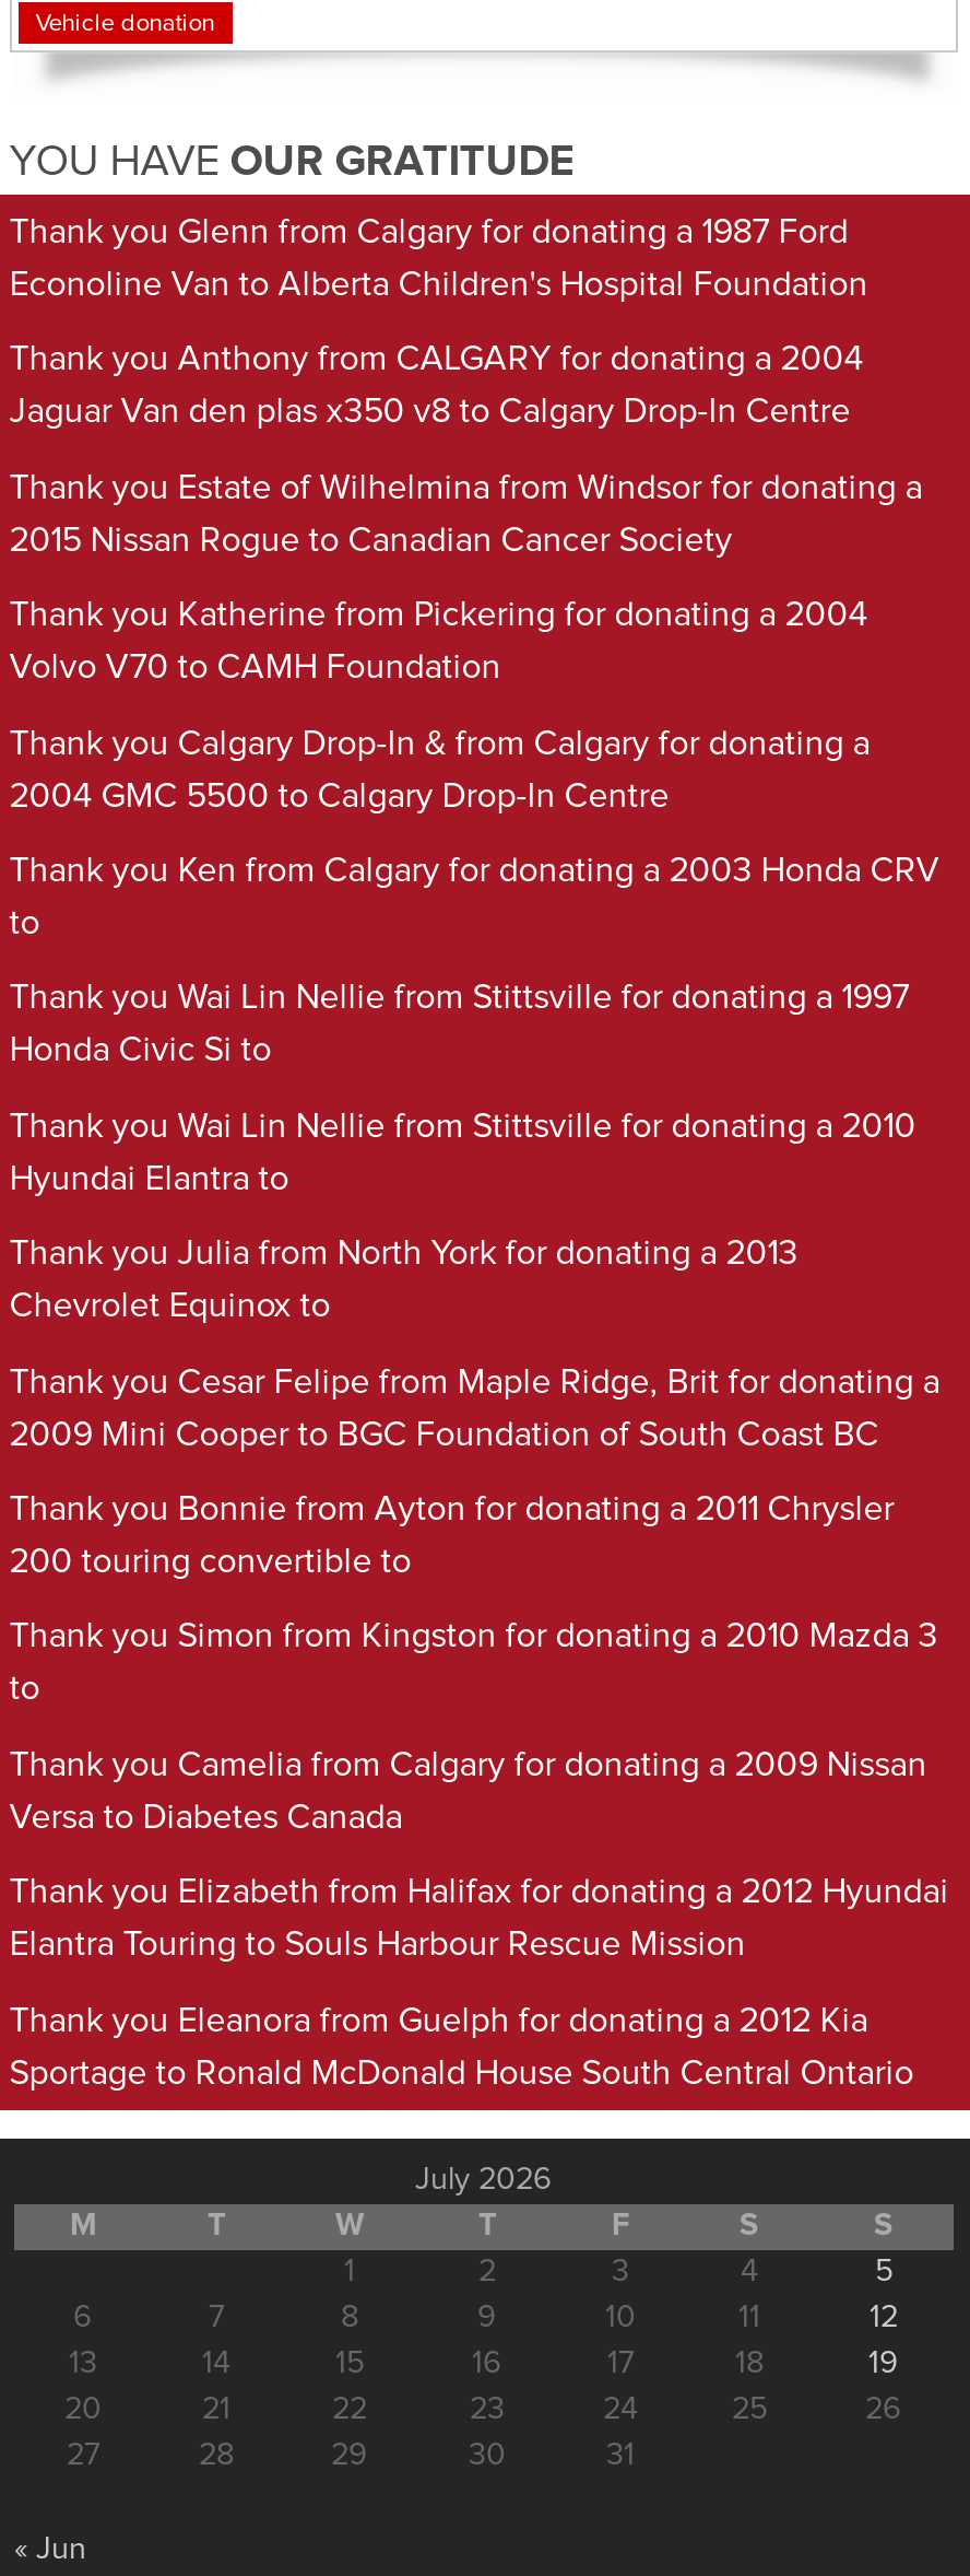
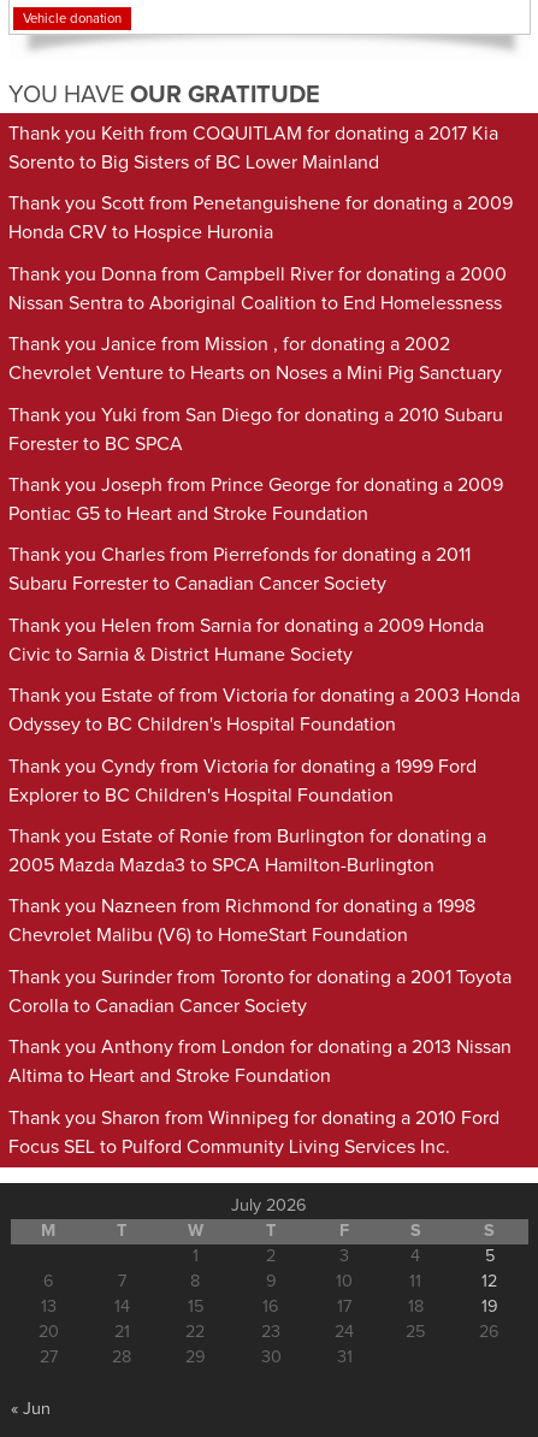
[9,214,848,249] Thank you Glenn from Calgary for donating a 1987 Ford -> [8,124,498,143] Thank you Keith from COQUITLAM for donating a 2017 Kia
[9,267,868,302] Econoline Van to Alberta Children's Hospital Foundation -> [8,153,379,172] Sorento to Big Sisters of BC Lower Mainland
[9,342,863,377] Thank you Anthony from CALGARY for donating a 2004 -> [8,194,512,213] Thank you Scott from Penetanguishene for donating a 2009
[9,394,850,429] Jaguar Van den plas x350 v8 to Calgary Drop-In Centre -> [8,223,273,242] Honda CRV to Hospice Huronia
[9,470,922,505] Thank you Estate of Wilhelmina from Windsor for donating a -> [8,265,506,284] Thank you Donna from Campbell River for donating a 2000
[9,522,732,557] 2015 Nissan Rogue to Canadian Cancer Society -> [8,293,502,313] Nissan Sentra to Aboriginal Coalition to End Homelessness
[9,597,868,632] Thank you Katherine from Pickering for donating a 2004 -> [8,335,450,354] Thank you Janice from Mission , for donating a 2002
[9,650,501,685] Volvo V70 to CAMH Foundation -> [8,364,502,383] Chevrolet Venture to Hearts on Noses a Mini Pig Sanctuary
[9,725,870,760] Thank you Calgary Drop-In & from Calgary for donating a -> [8,405,503,424] Thank you Yuki from San Diego for donating a 2010 Subaru
[9,778,669,813] 2004 GMC 5500 to Calgary Drop-In Centre -> [8,434,183,453] Forester to BC SPCA
[9,853,940,888] Thank you Ken from Calgary for donating a 2003 Honda CRV -> [8,475,503,495] Thank you Joseph from Prince George for donating a 2009
[9,905,40,940] to -> [8,504,368,524] Pontiac G5 to Heart and Stroke Foundation
[9,981,909,1016] Thank you Wai Lin Nellie from Stittsville for donating a 1997 -> [8,546,470,565] Thank you Charles from Pierrefonds for donating a 2011
[9,1033,271,1068] Honda Civic Si to -> [8,575,386,594] Subaru Forrester to Canadian Cancer Society
[9,1108,916,1143] Thank you Wai Lin Nellie from Stittsville for donating a 2010 -> [8,616,483,635] Thank you Helen from Sarnia for donating a 2009 Honda
[9,1161,289,1196] Hyundai Elantra to -> [8,645,352,664] Civic to Sarnia & District Humane Society
[9,1236,798,1271] Thank you Julia from North York for donating a 2013 -> [8,686,520,706] Thank you Estate of from Victoria for donating a 2003 Honda
[9,1288,330,1323] Chevrolet Equinox to -> [8,715,396,734] Odyssey to BC Children's Hospital Foundation
[9,1364,940,1399] Thank you Cesar Felipe from Maple Ridge, Brit for donating a -> [8,757,476,776] Thank you Cyndy from Victoria for donating a 1999 Ford
[9,1416,879,1451] 2009 Mini Cooper to BGC Foundation of South Coast BC -> [8,785,393,805] Explorer to BC Children's Hospital Foundation
[9,1491,894,1526] Thank you Bonnie from Ayton for donating a 2011 Chrysler -> [8,827,486,846] Thank you Estate of Ronie from Burlington for donating a
[9,1544,411,1579] 200 touring convertible to -> [8,856,434,875] 2005 Mazda Mazda3 to SPCA Hamilton-Burlington
[9,1619,938,1654] Thank you Simon from Kingston for donating a 2010 Mazda 3 -> [8,897,475,916] Thank you Nazneen from Richmond for donating a 1998
[9,1672,40,1707] to -> [8,926,408,945] Chevrolet Malibu (V6) to HomeStart Foundation
[9,1747,927,1782] Thank you Camelia from Calgary for donating a 2009 Nissan -> [8,967,511,987] Thank you Surinder from Toronto for donating a 2001 Toyota
[9,1799,402,1834] Versa to Diabetes Canada -> [8,996,307,1016] Corolla to Canadian Cancer Society
[9,1874,949,1909] Thank you Elizabeth from Halifax for donating a 2012 Hyundai -> [8,1038,511,1057] Thank you Anthony from London for donating a 2013 Nissan
[9,1927,745,1962] Elantra Touring to Souls Harbour Rescue Mission -> [8,1067,331,1086] Altima to Heart and Stroke Foundation
[9,2002,868,2037] Thank you Eleanora from Guelph for donating a 2012 Kia -> [8,1108,499,1127] Thank you Sharon from Winnipeg for donating a 2010 Ford
[9,2055,914,2090] Sportage to Ronald McDonald House South Central Ontario -> [8,1137,450,1156] Focus SEL to Pulford Community Living Services Inc.

